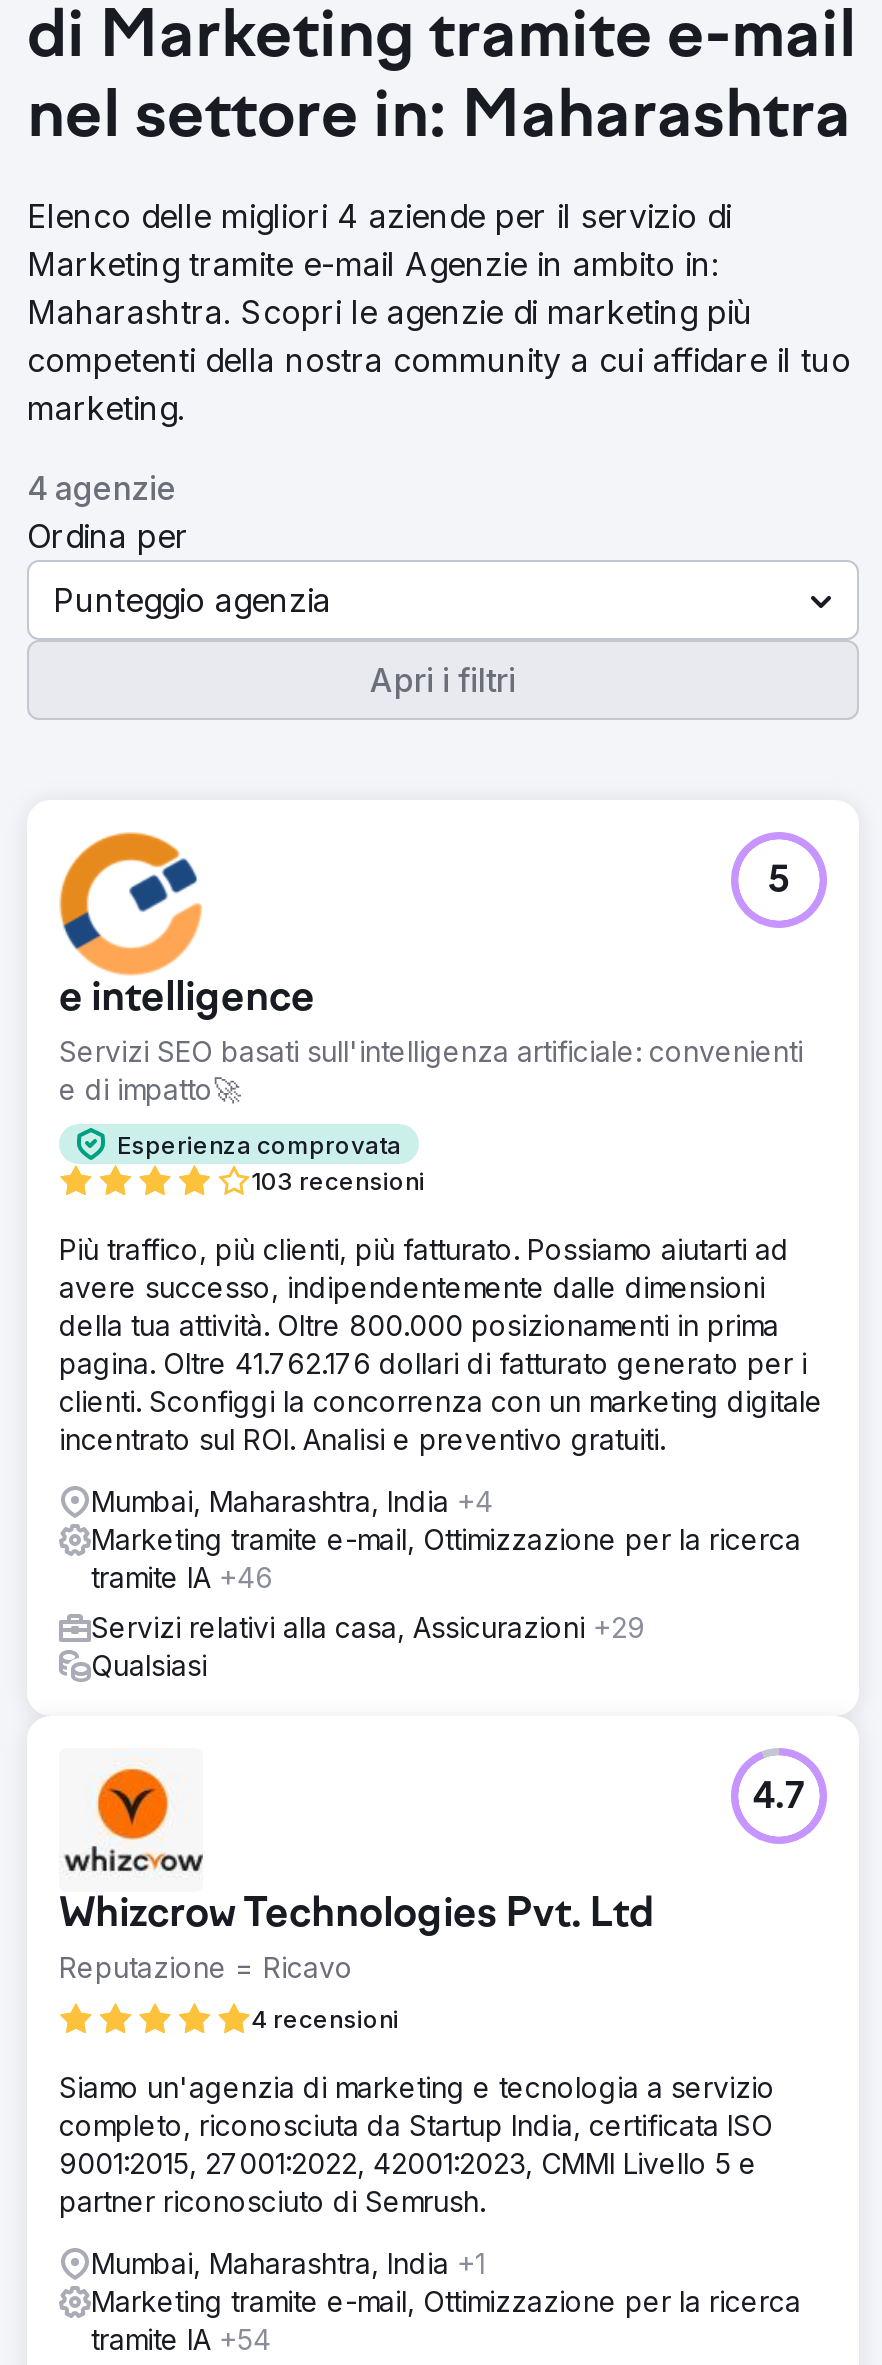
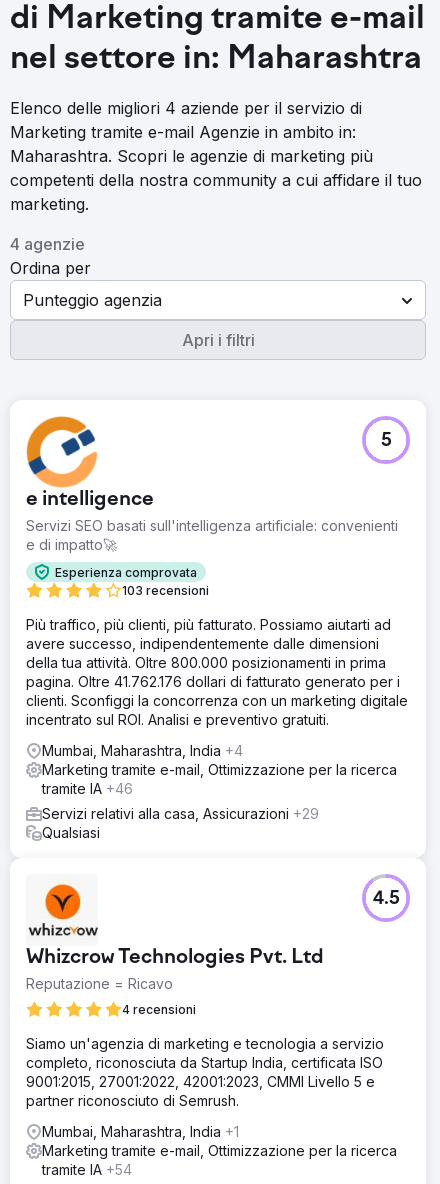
[753,1780,805,1818] 4.7 -> [372,890,399,909] 4.5

